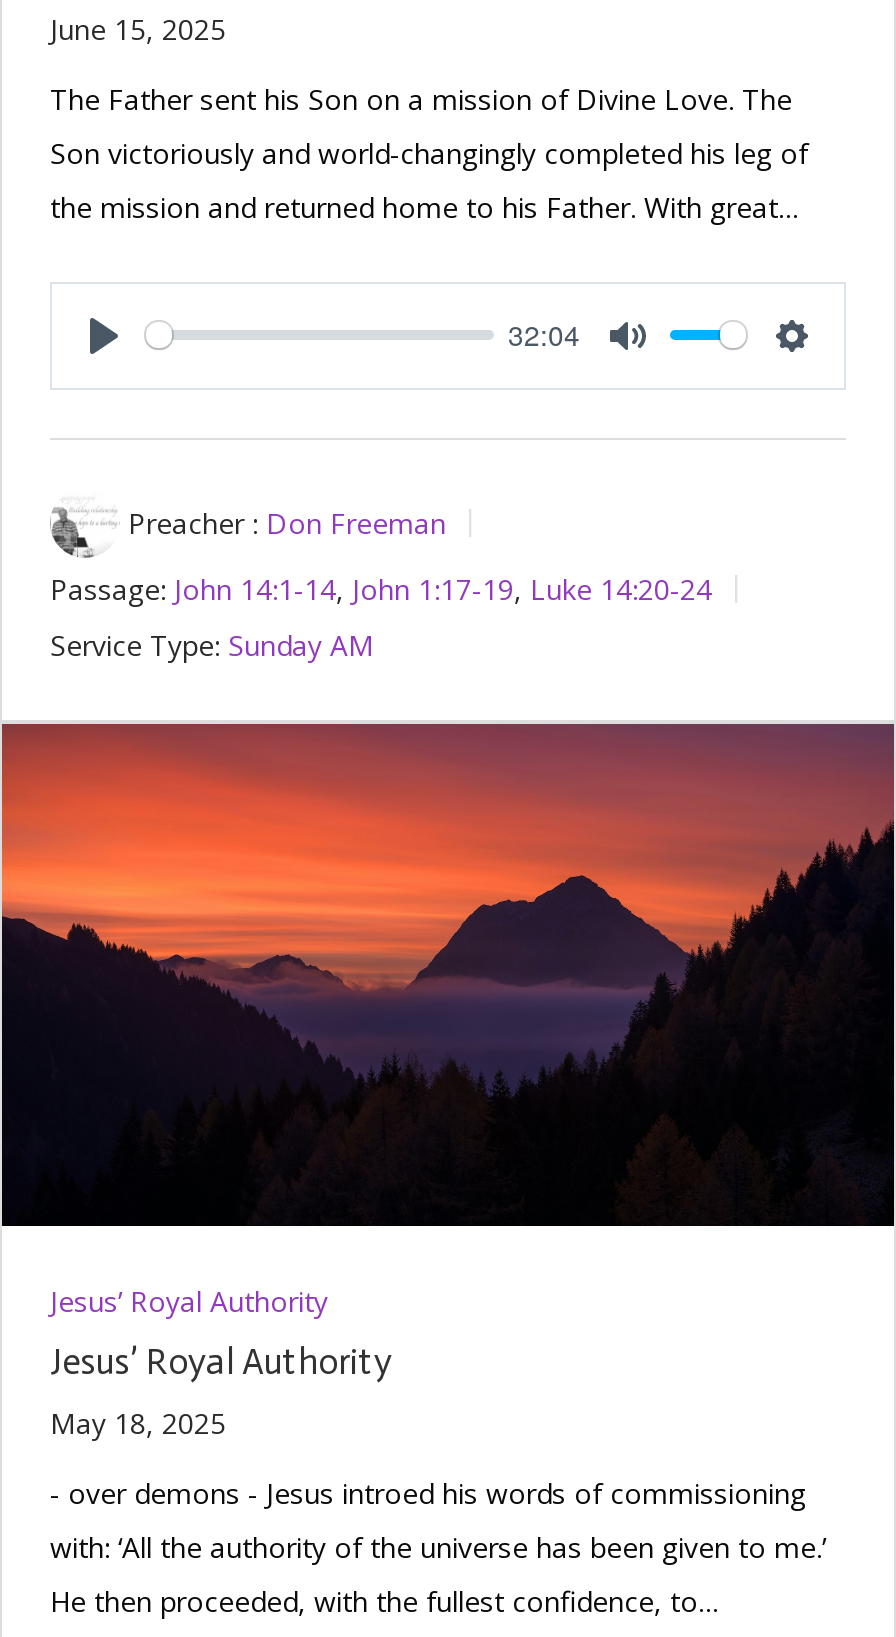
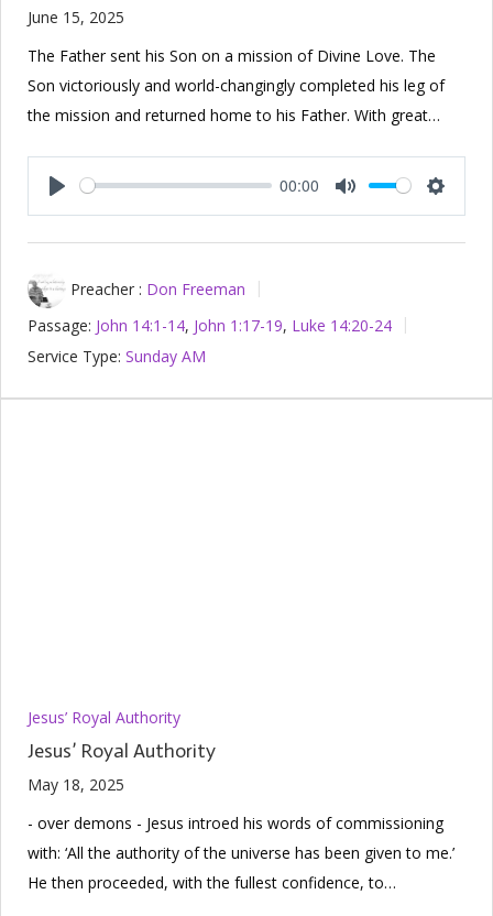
[508,314,580,354] 32:04 -> [280,174,319,196] 00:00
[6,722,890,1228] [image] -> none

